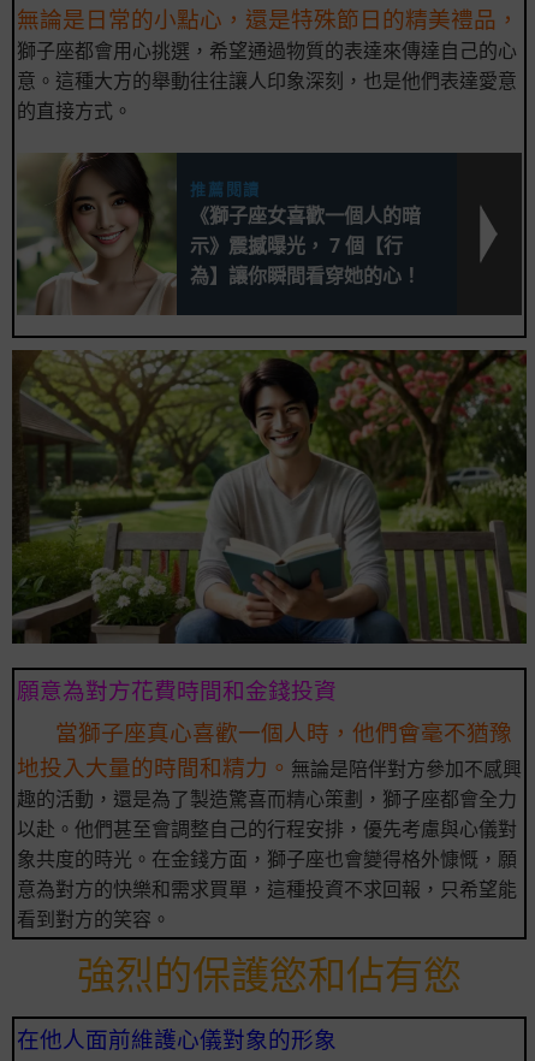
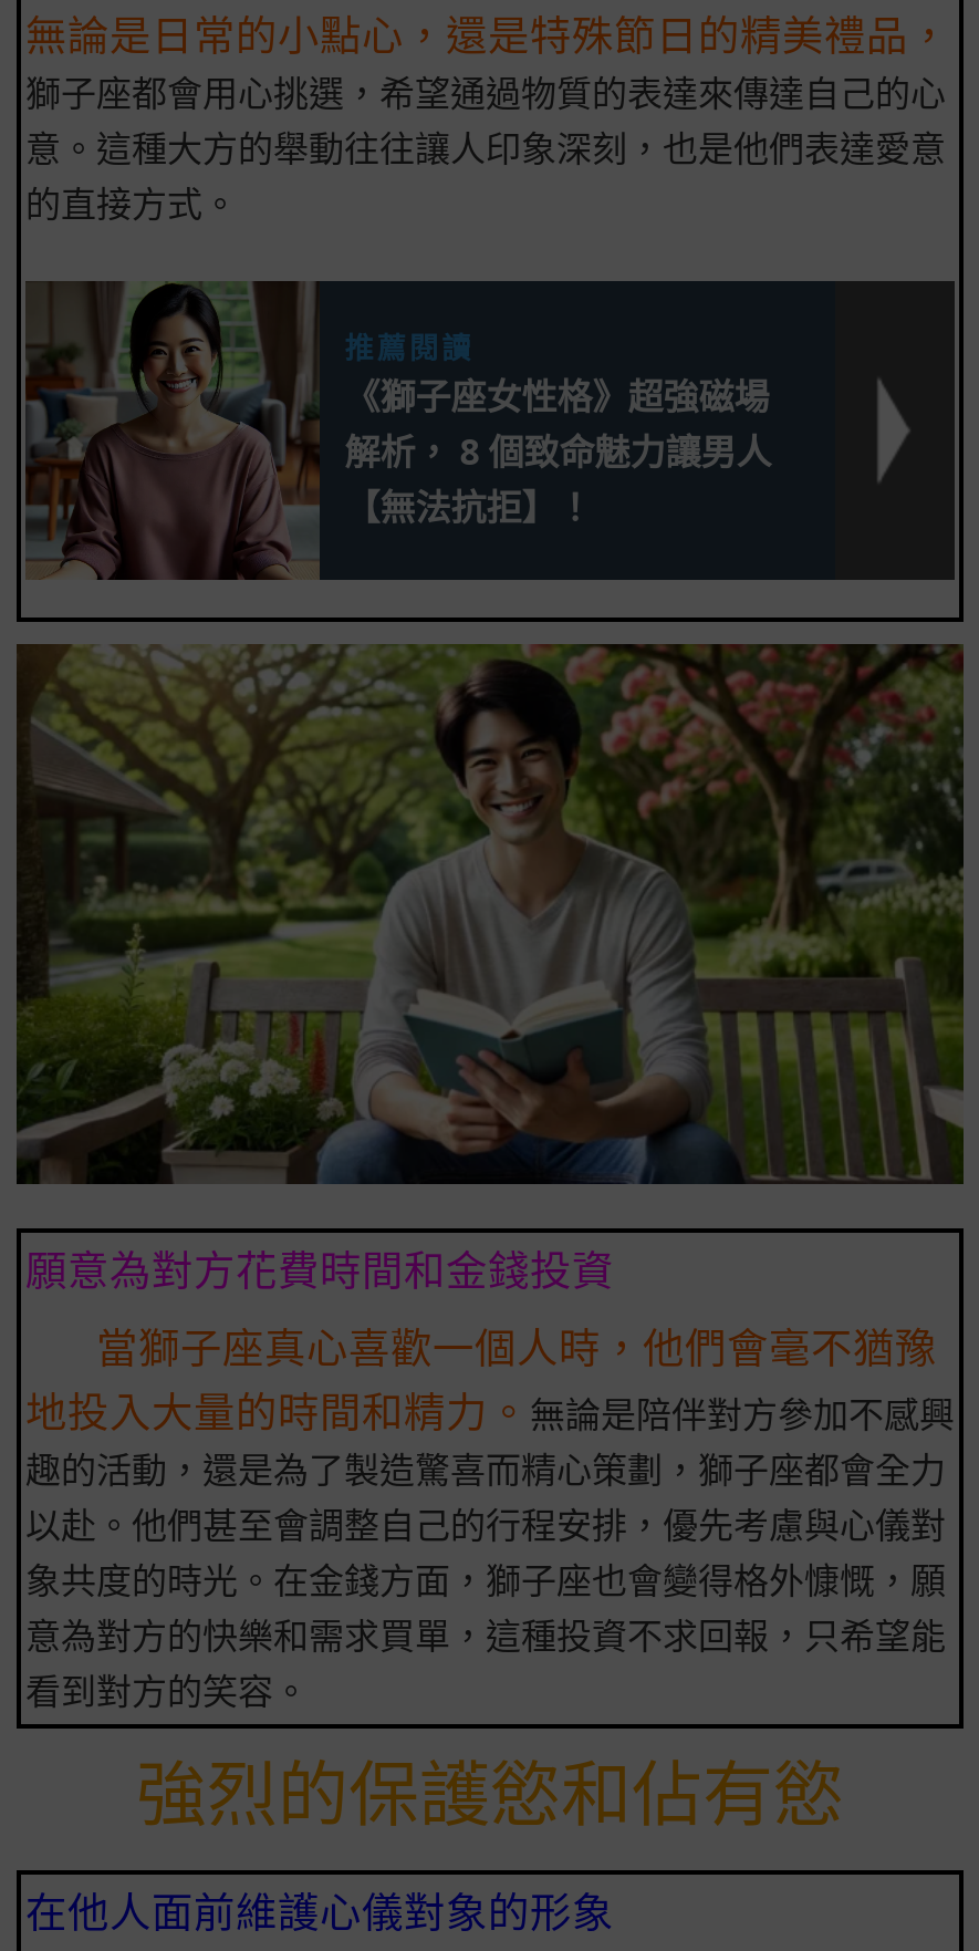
[16,152,421,316] [image] | 《獅子座女喜歡一個人的暗 | 示》震撼曝光， 7 個【行 | 為】讓你瞬間看穿她的心！ -> [23,279,772,582] [image] | 《獅子座女性格》超強磁場 | 解析， 8 個致命魅力讓男人 | 【無法抗拒】！

